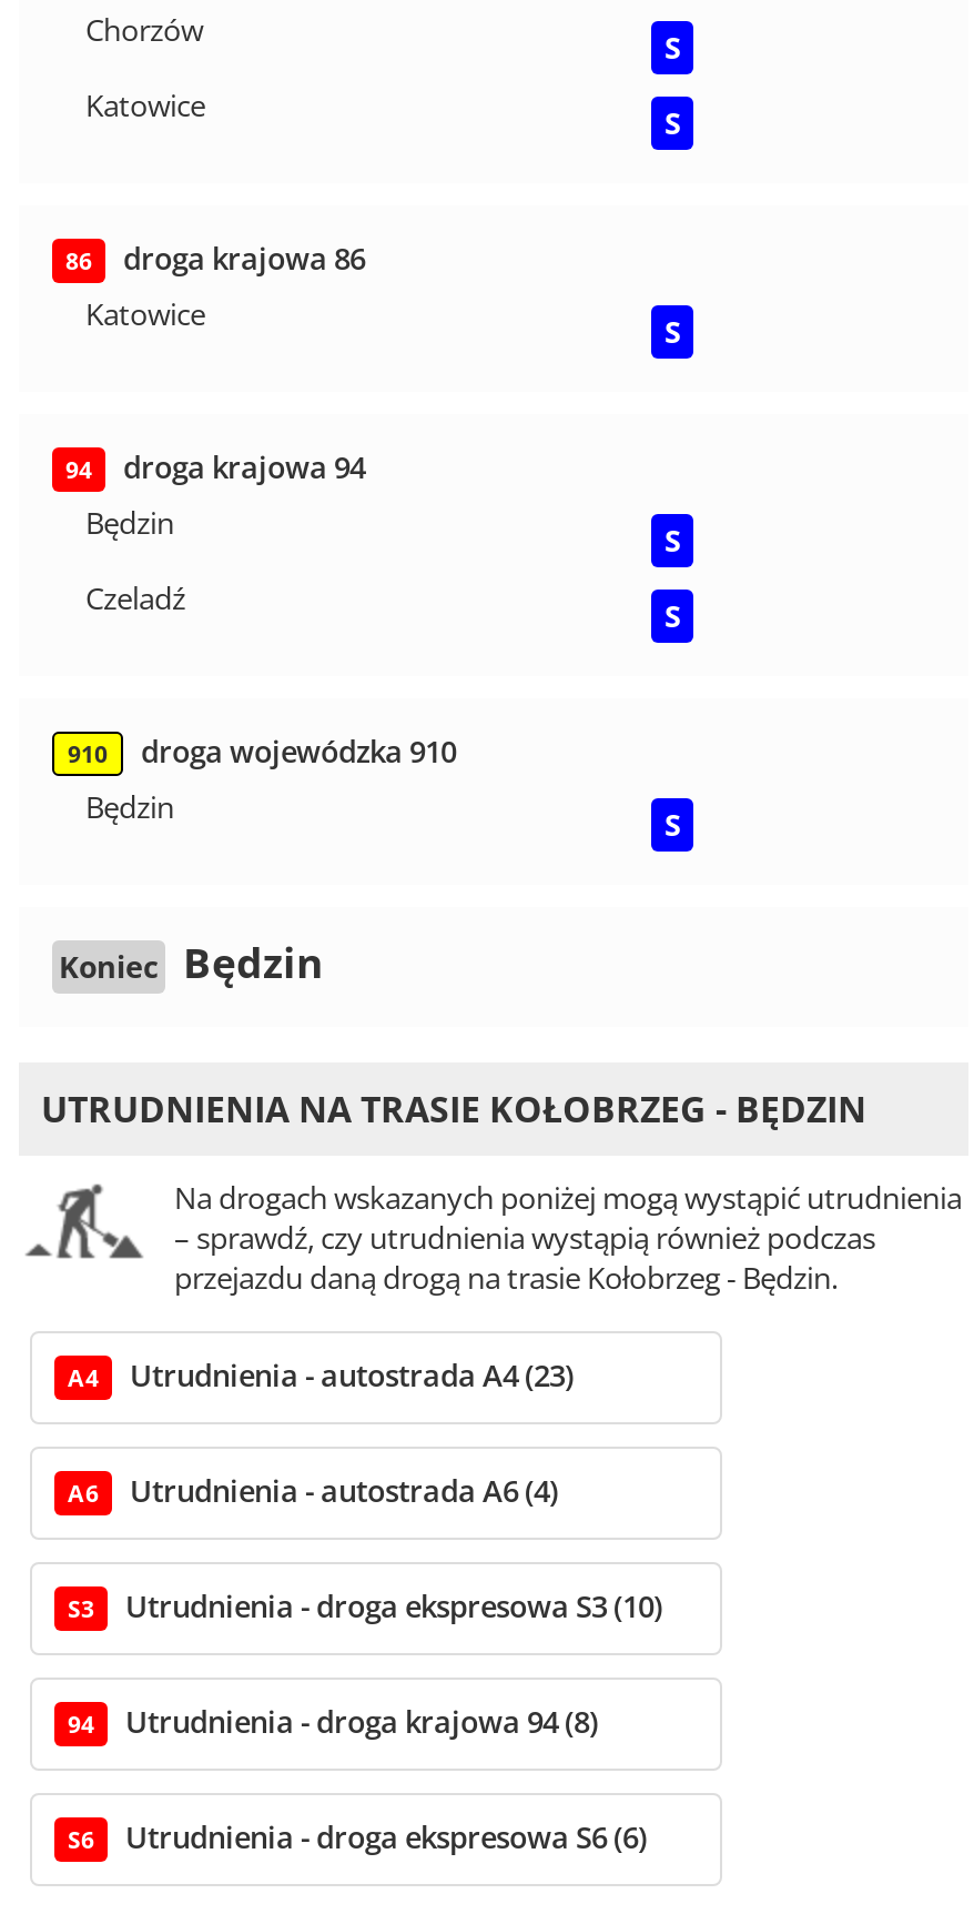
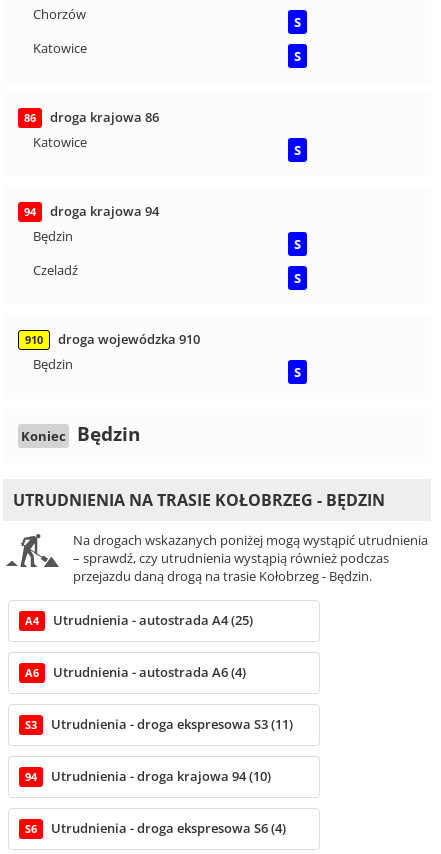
[130,1356,574,1396] Utrudnienia - autostrada A4 (23) -> [53,611,253,629] Utrudnienia - autostrada A4 (25)
[125,1587,662,1627] Utrudnienia - droga ekspresowa S3 (10) -> [51,715,293,733] Utrudnienia - droga ekspresowa S3 (11)
[125,1702,598,1742] Utrudnienia - droga krajowa 94 (8) -> [51,767,271,785] Utrudnienia - droga krajowa 94 (10)
[125,1818,647,1858] Utrudnienia - droga ekspresowa S6 (6) -> [51,819,286,837] Utrudnienia - droga ekspresowa S6 (4)

